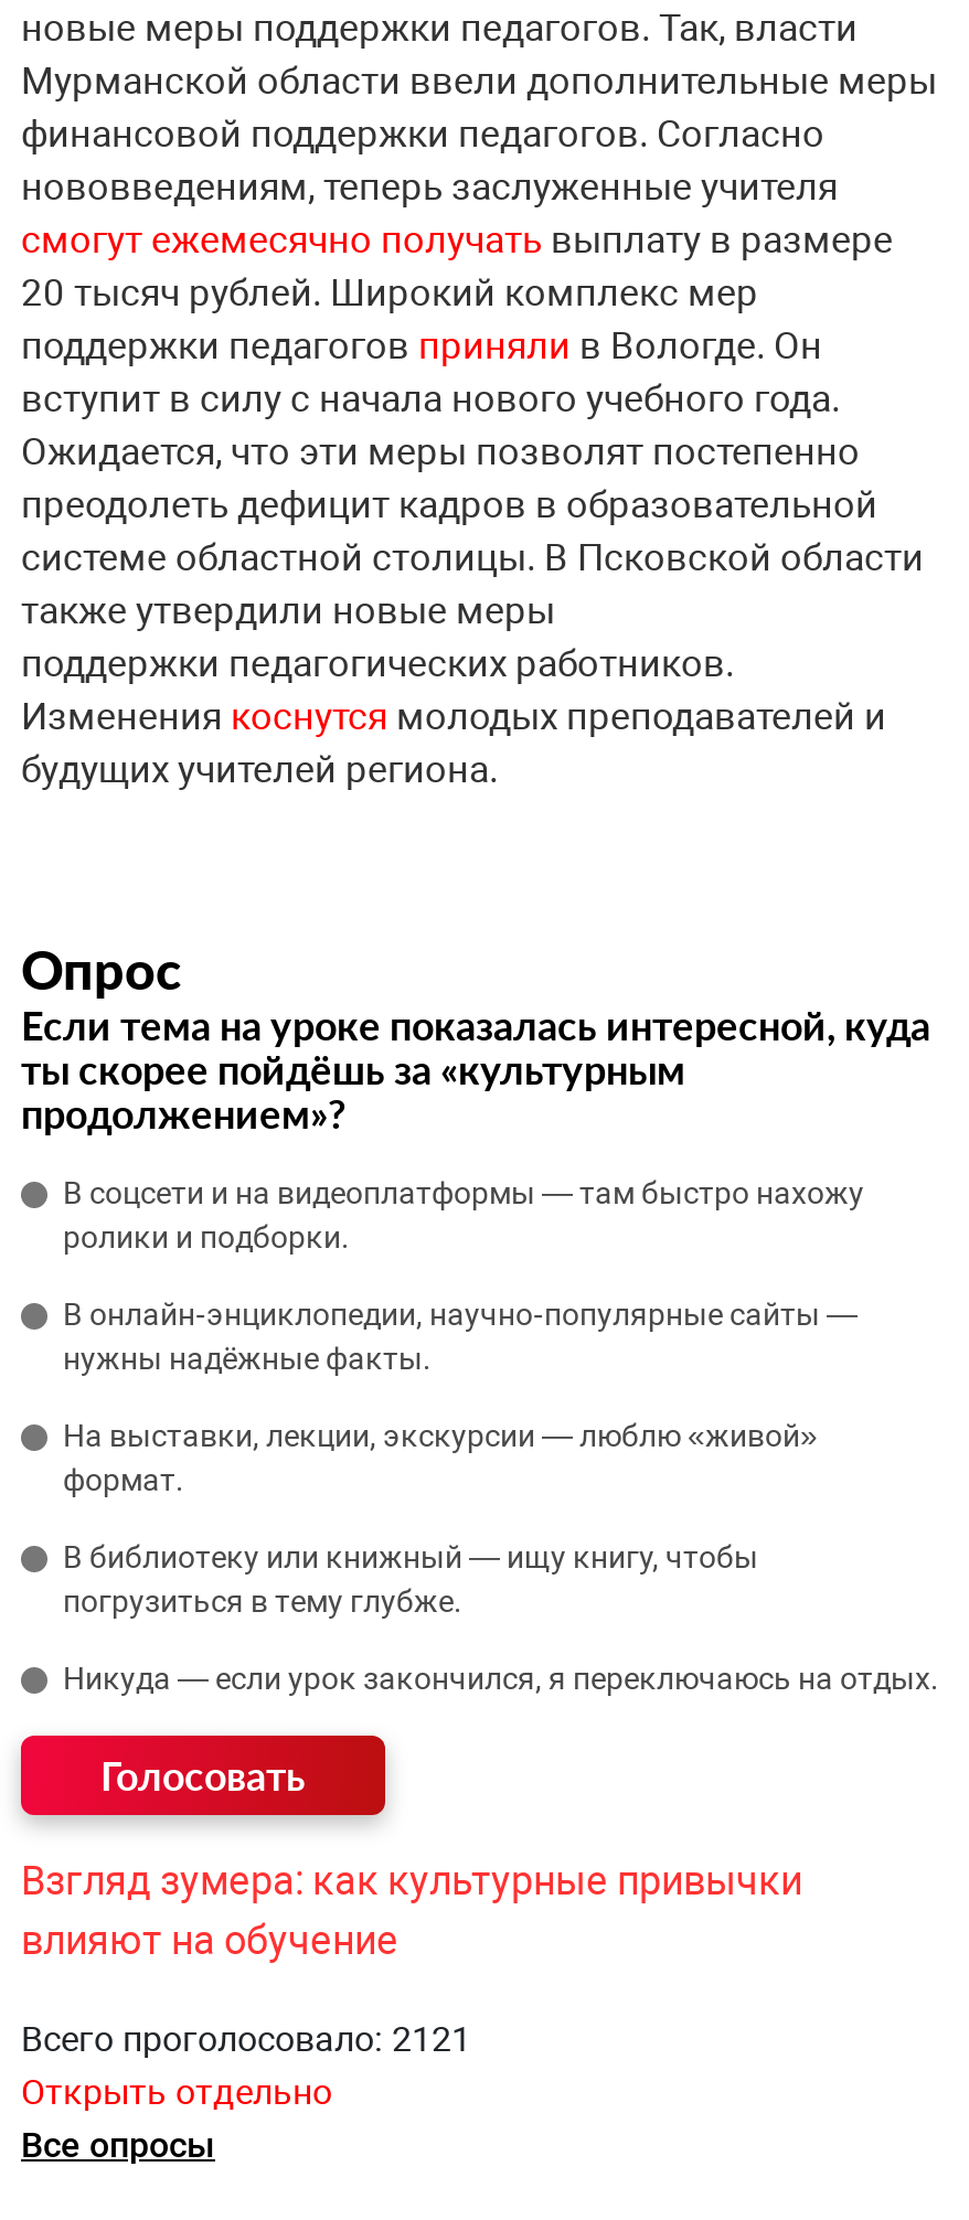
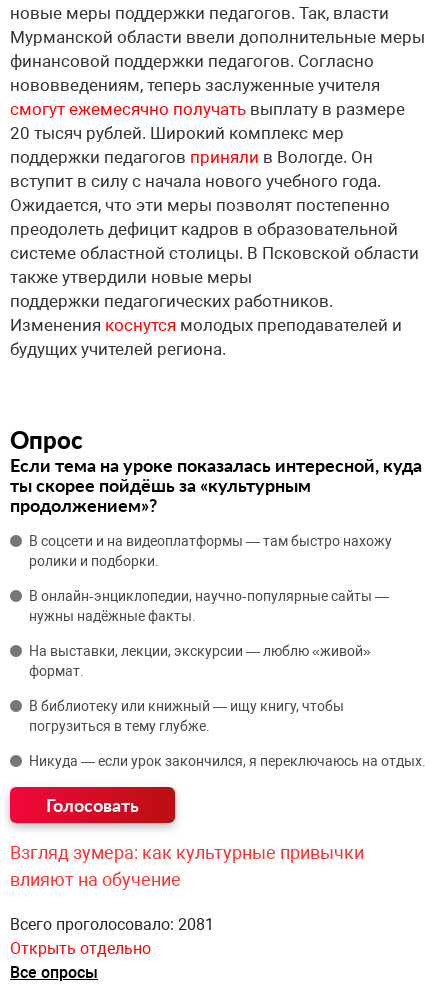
[21,2018,471,2060] Всего проголосовало: 2121 -> [10,914,214,933] Всего проголосовало: 2081

